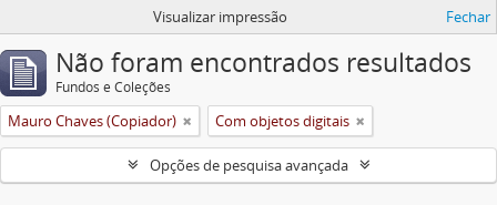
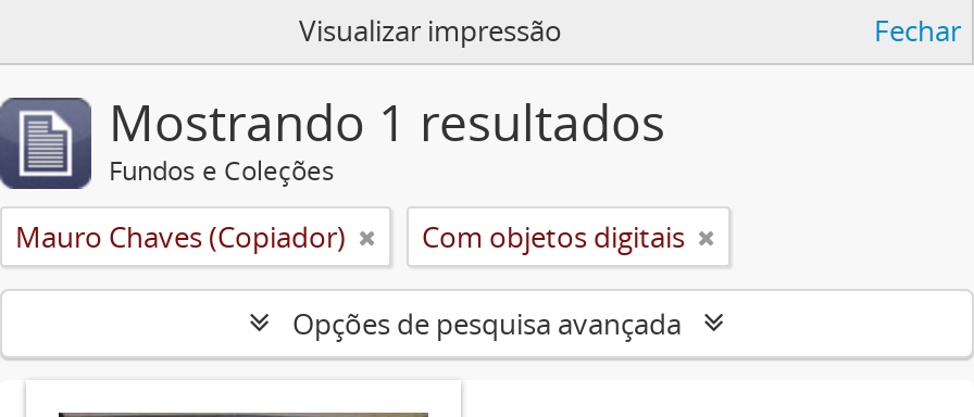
[55,45,471,80] Não foram encontrados resultados -> [109,89,665,156] Mostrando 1 resultados

